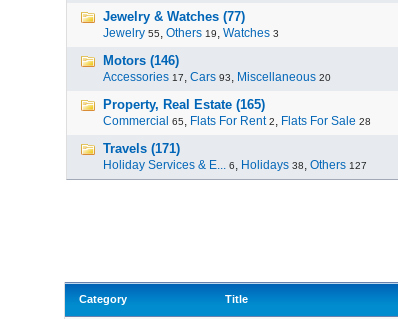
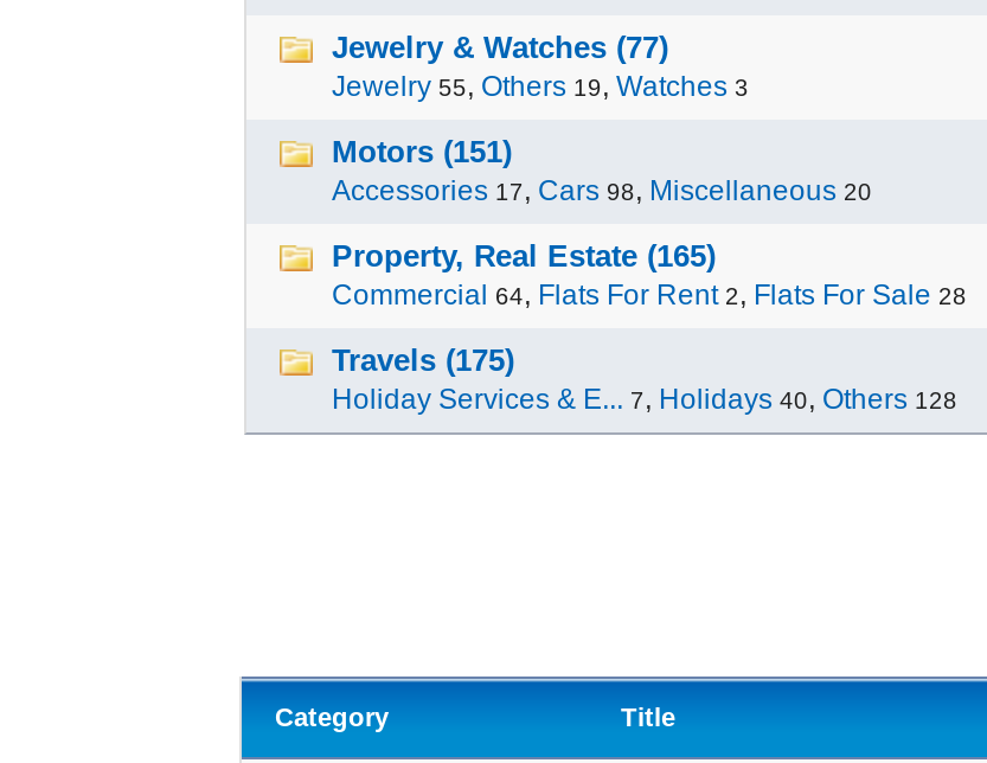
[103,53,179,68] Motors (146) -> [332,134,512,169] Motors (151)
[103,70,331,84] Accessories 17, Cars 93, Miscellaneous 20 -> [332,174,872,207] Accessories 17, Cars 98, Miscellaneous 20
[103,114,371,128] Commercial 65, Flats For Rent 2, Flats For Sale 28 -> [332,278,967,312] Commercial 64, Flats For Rent 2, Flats For Sale 28
[103,141,180,156] Travels (171) -> [332,342,514,378] Travels (175)
[103,158,367,172] Holiday Services & E... 6, Holidays 38, Others 127 -> [332,383,957,416] Holiday Services & E... 7, Holidays 40, Others 128

